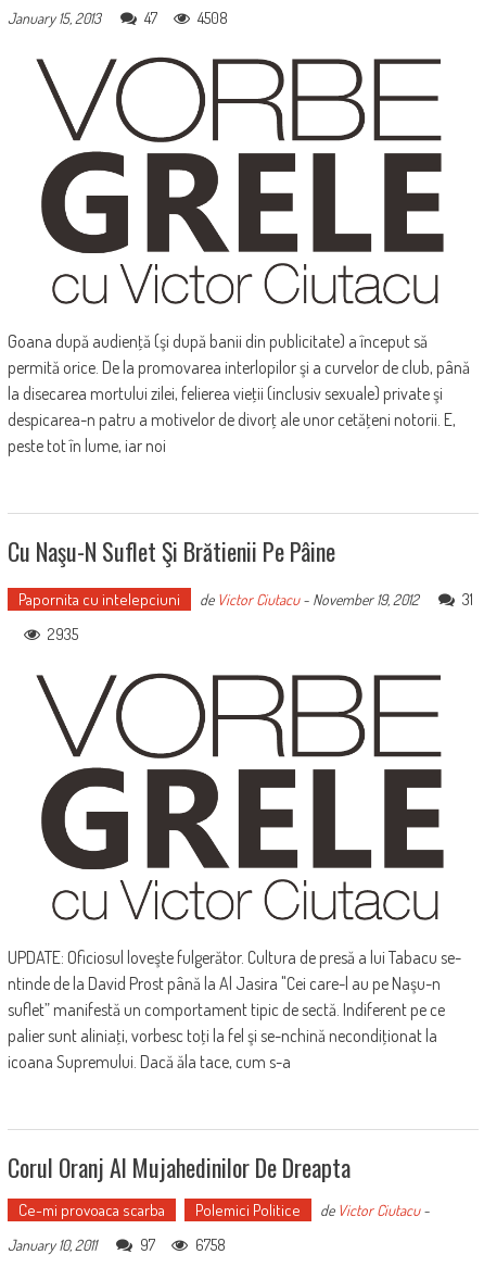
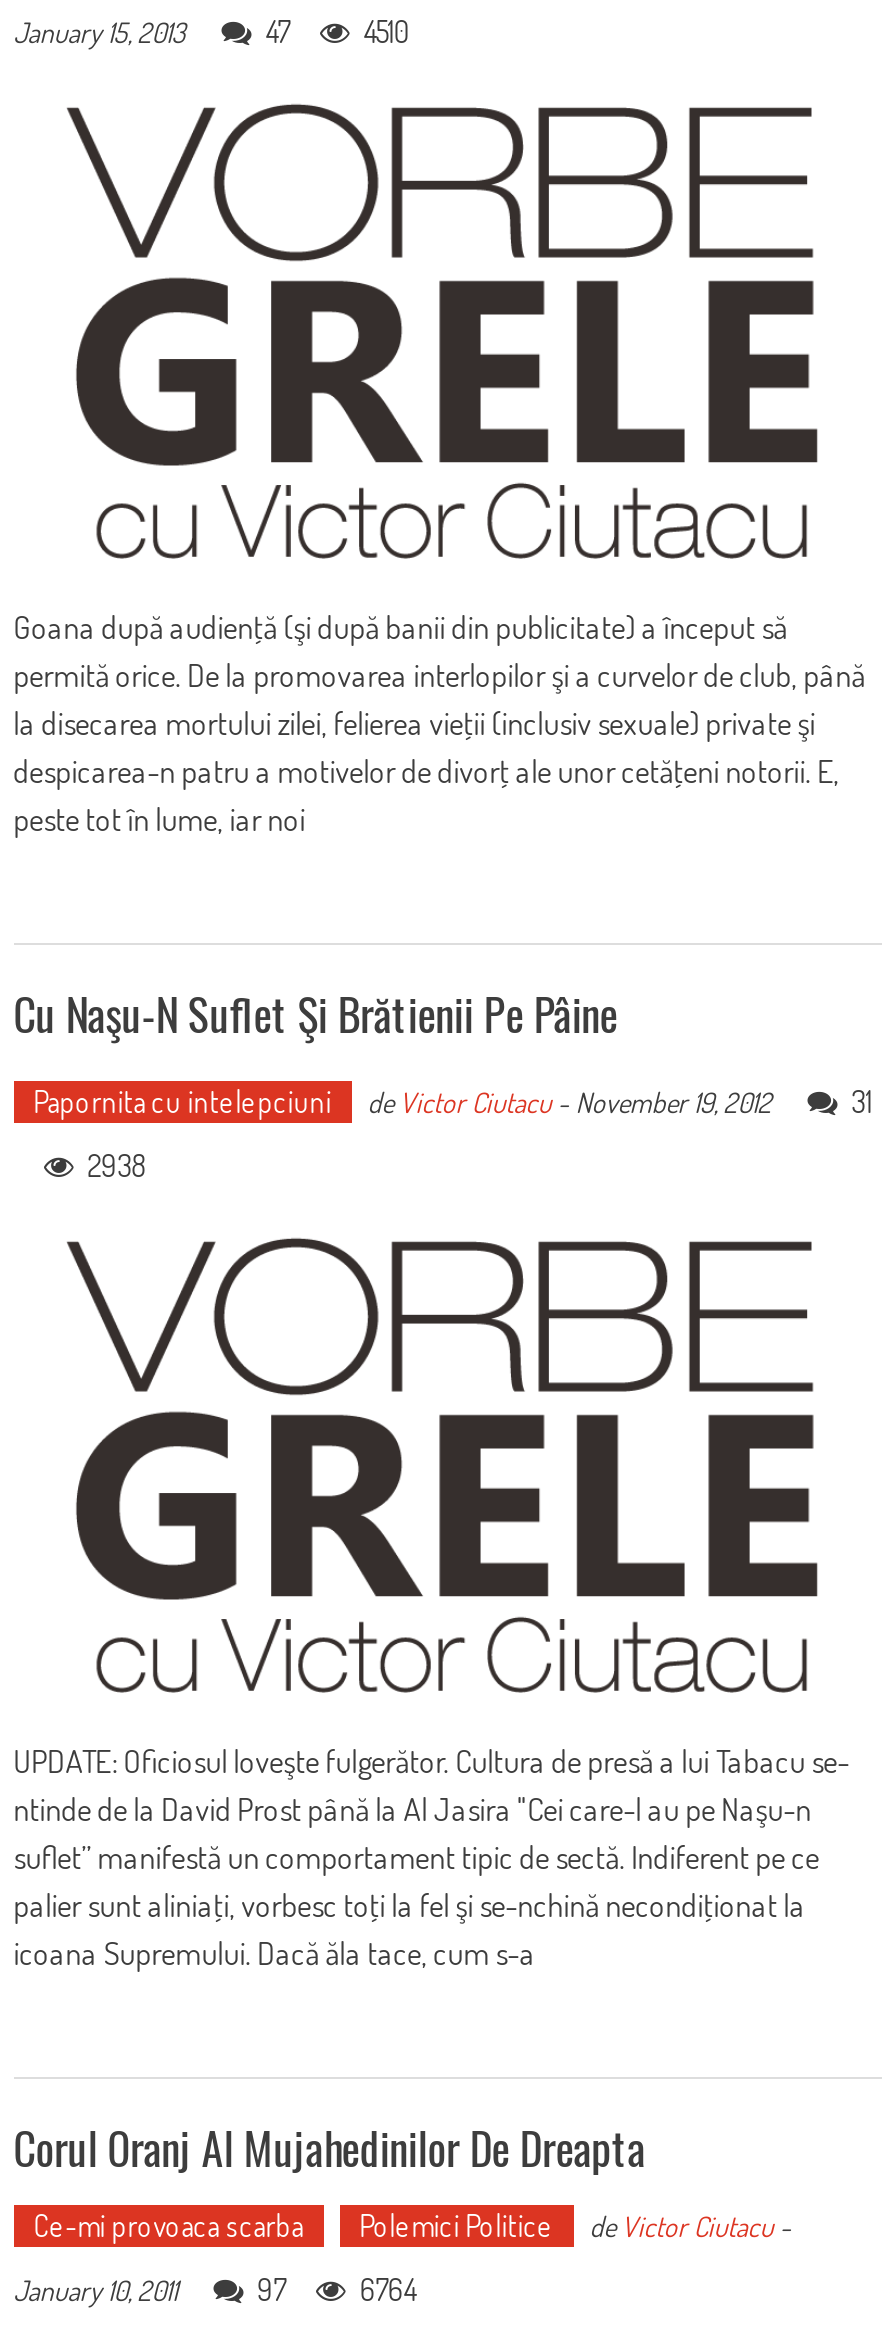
[144,8,228,29] 47 4508 -> [265,14,409,52] 47 4510
[47,624,78,645] 2935 -> [87,1148,147,1186] 2938
[140,1235,225,1255] 97 6758 -> [257,2272,415,2310] 97 6764

